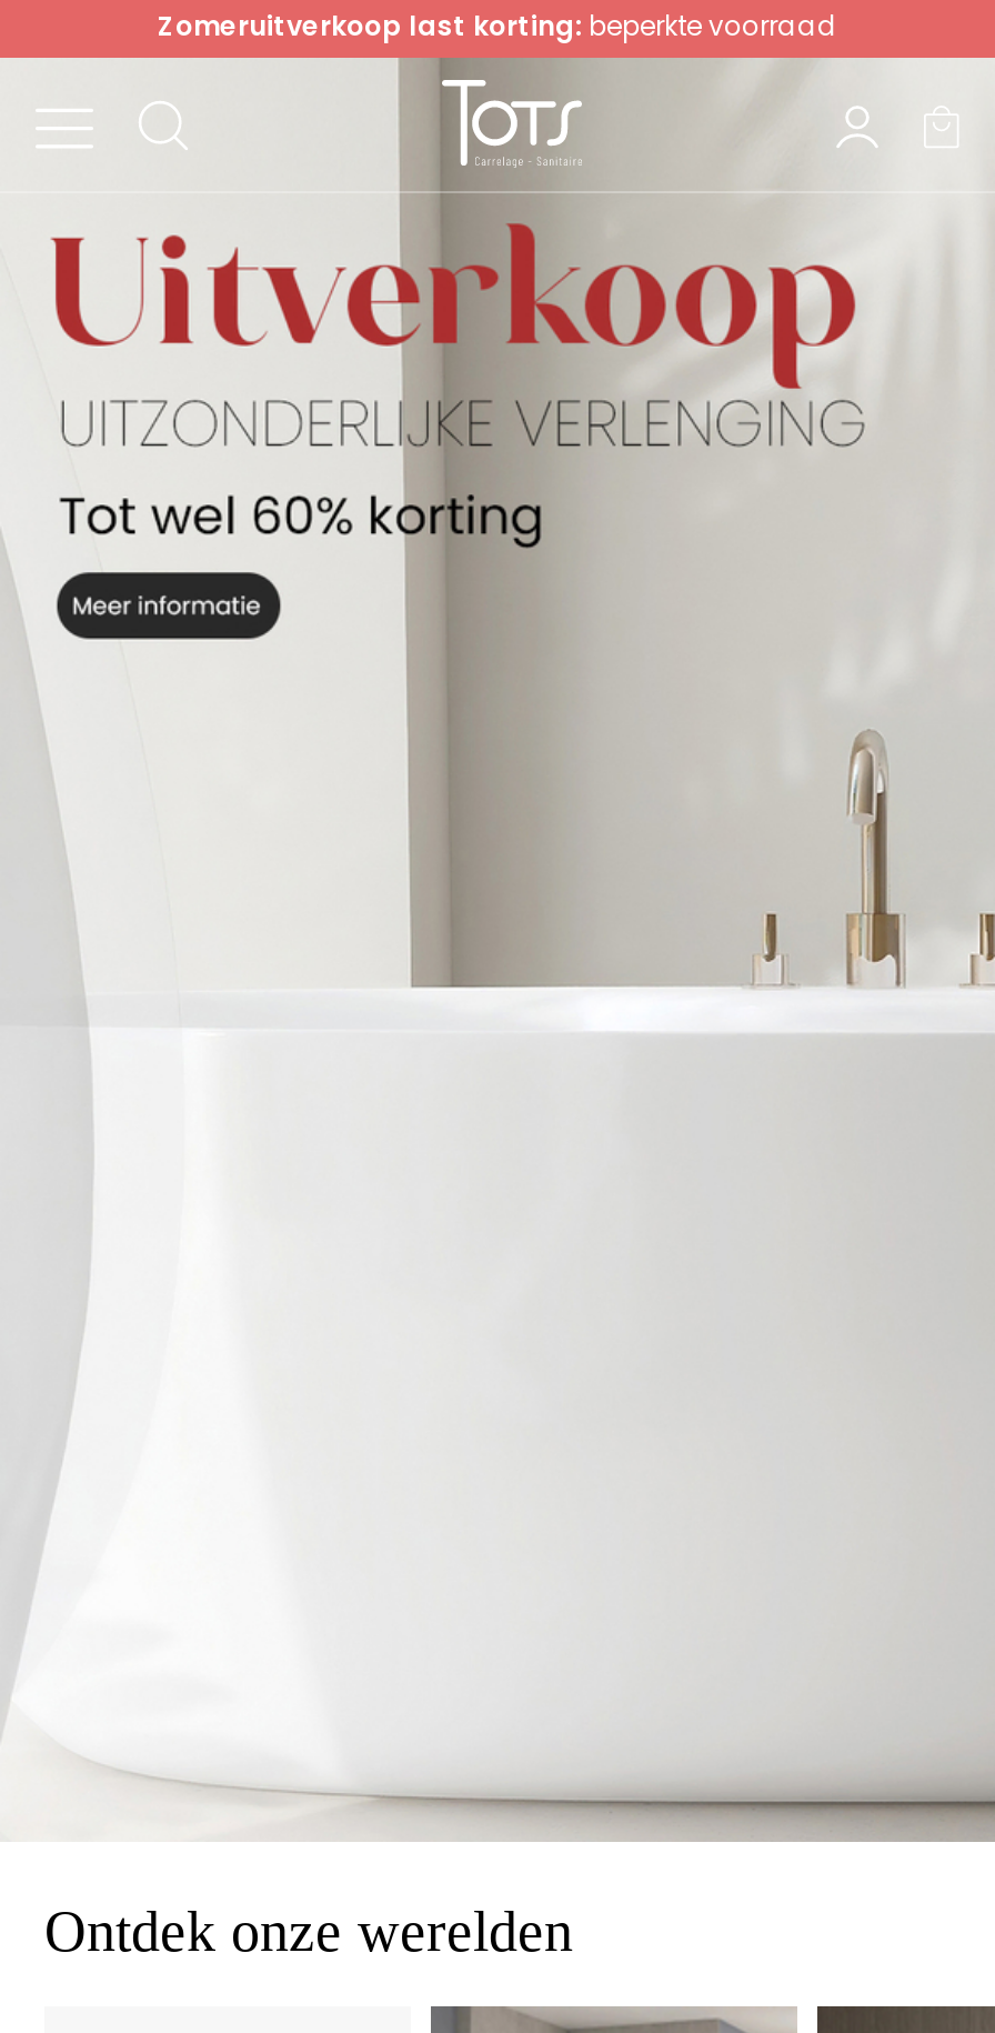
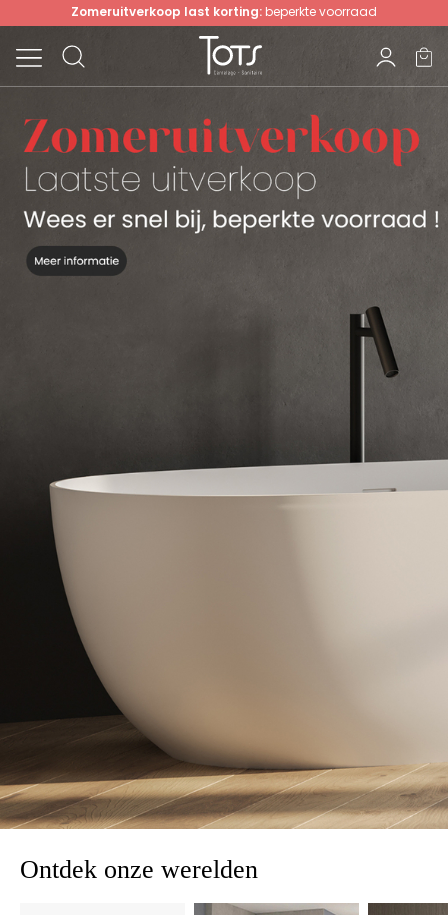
[7,56,988,1842] [image] -> [3,25,445,830] [image]

